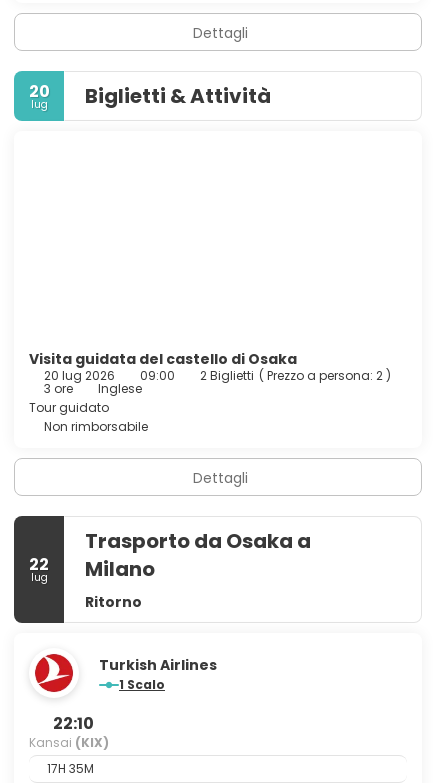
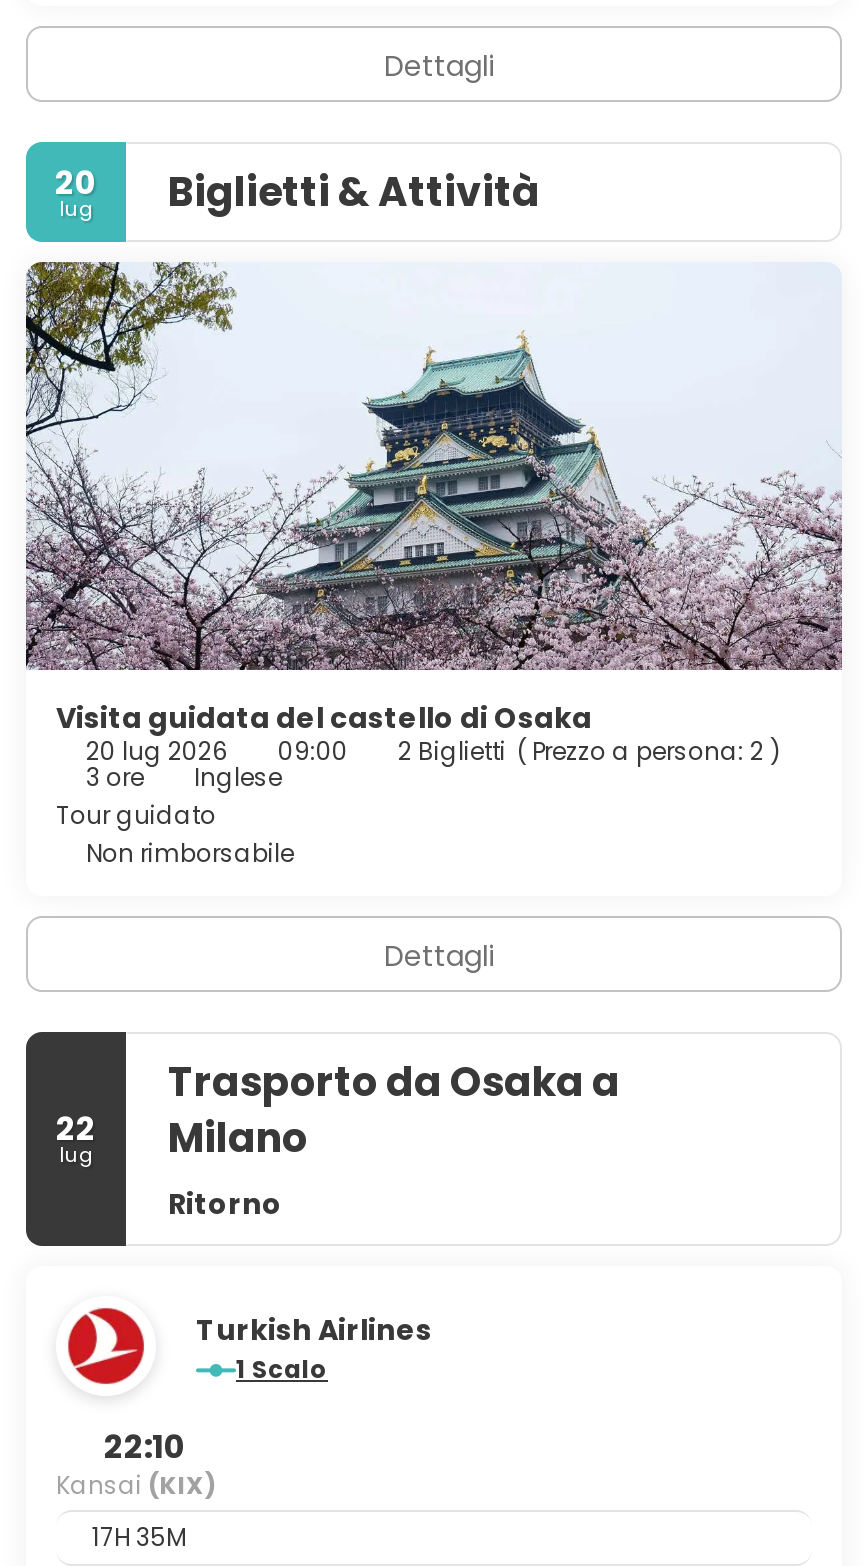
none -> [24,260,844,672] [image]

